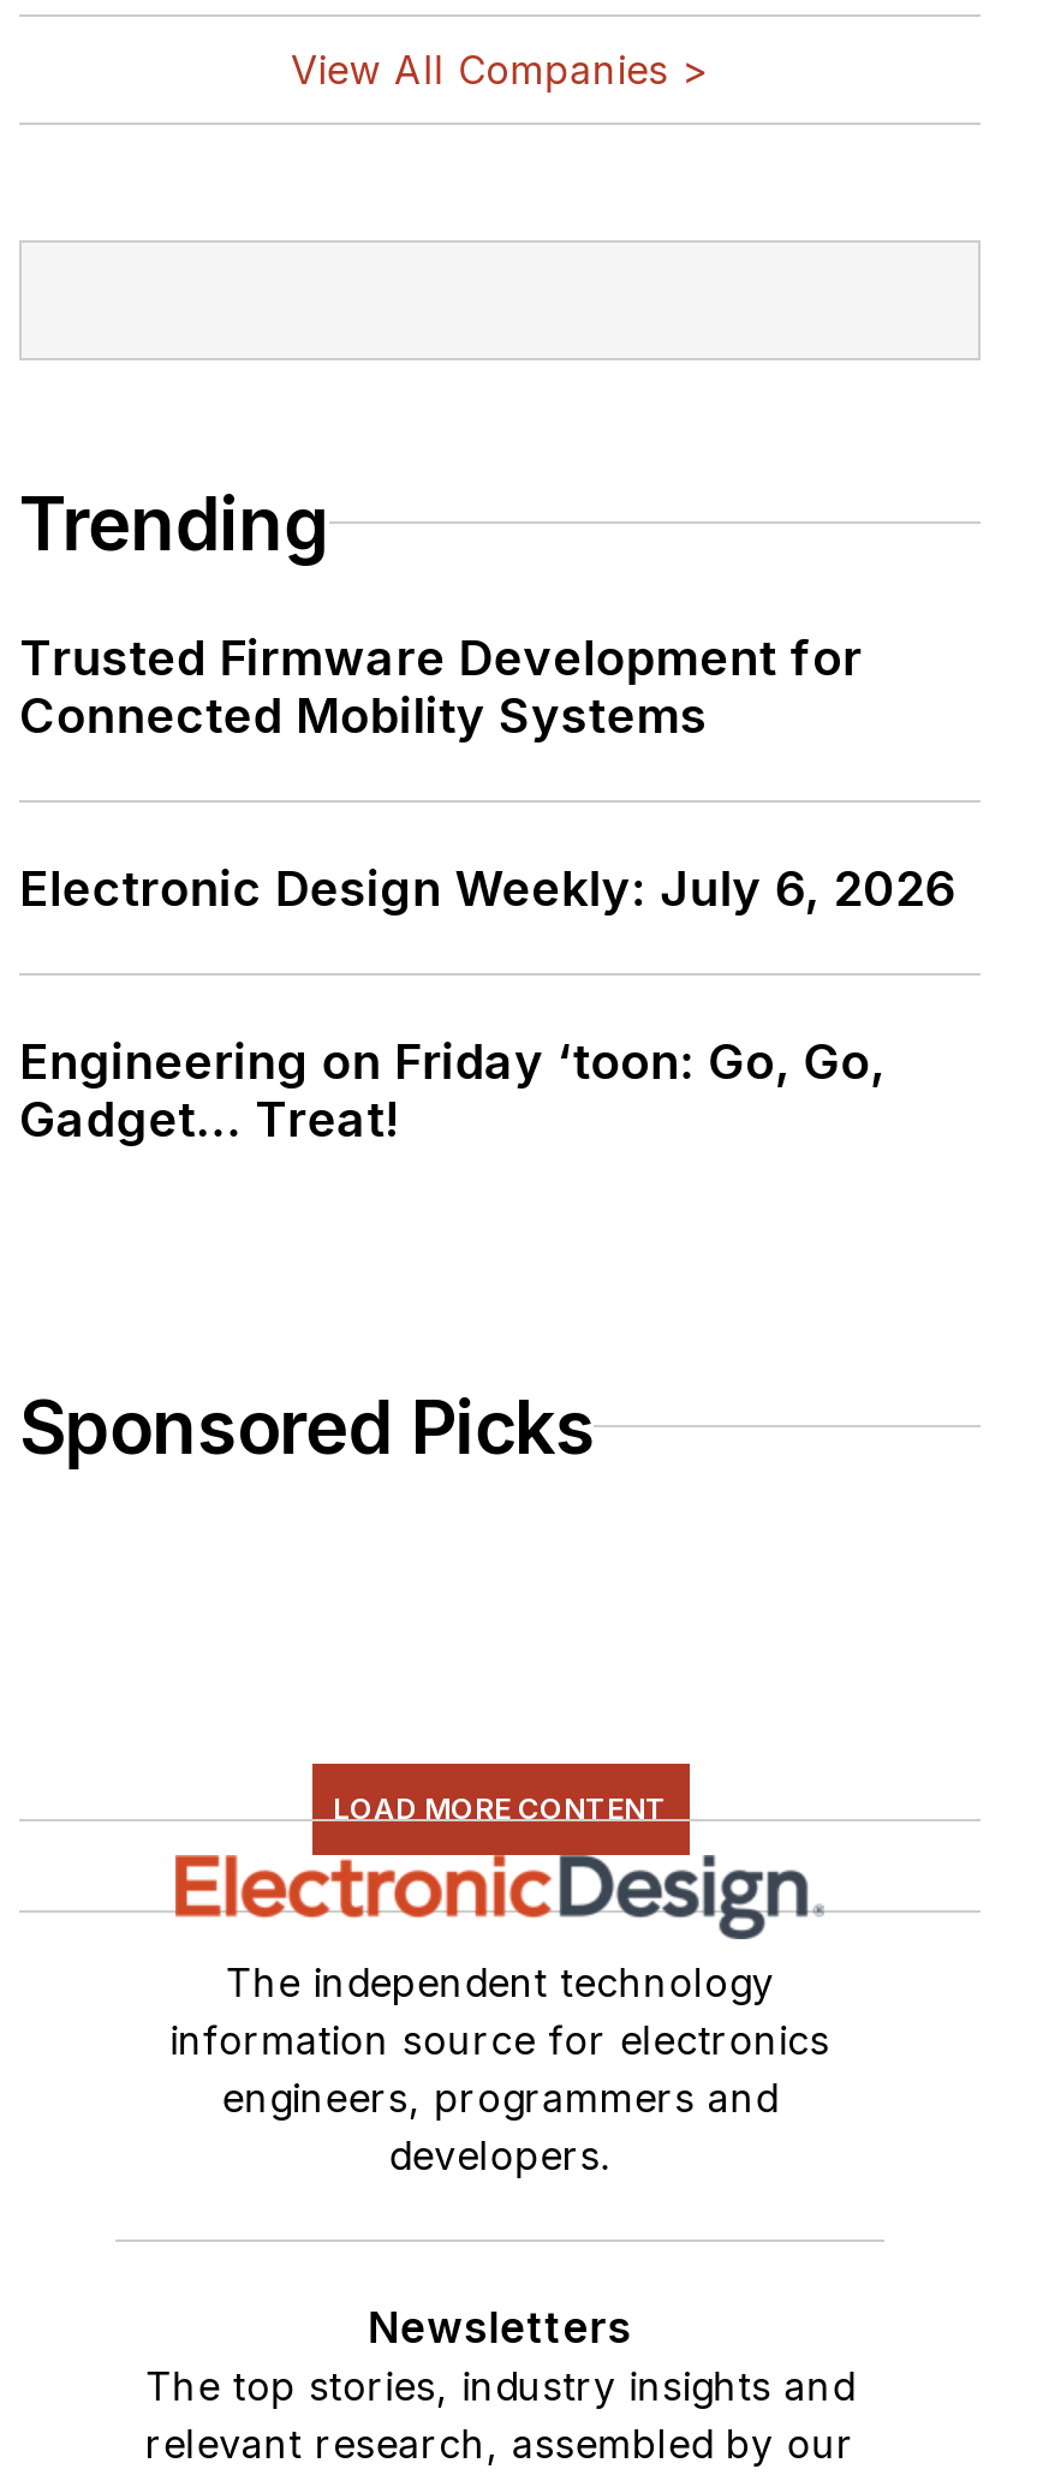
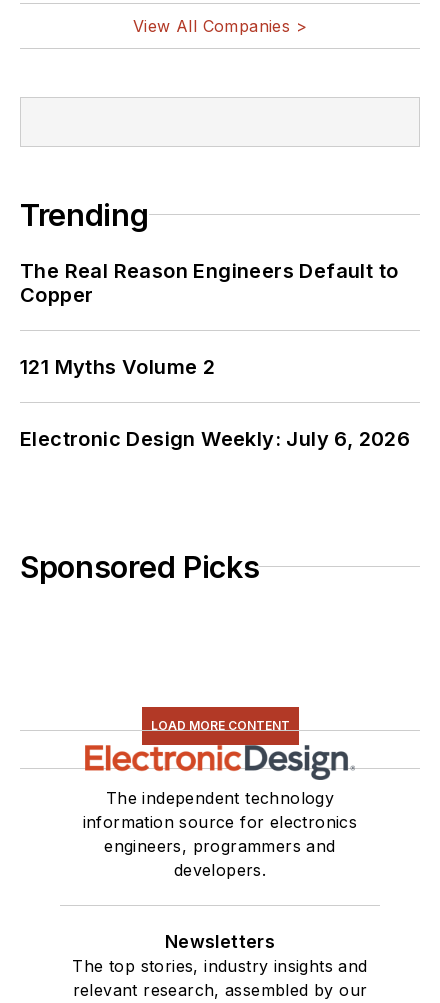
[19,629,862,744] Trusted Firmware Development for | Connected Mobility Systems -> [20,259,398,379] The Real Reason Engineers Default to | Copper | 121 Myths Volume 2
moved [19,860,957,917] -> [20,427,410,451]: Electronic Design Weekly: July 6, 2026
[19,1033,885,1148] Engineering on Friday ‘toon: Go, Go, | Gadget... Treat! -> none

